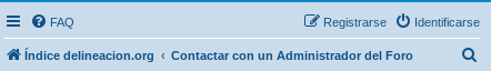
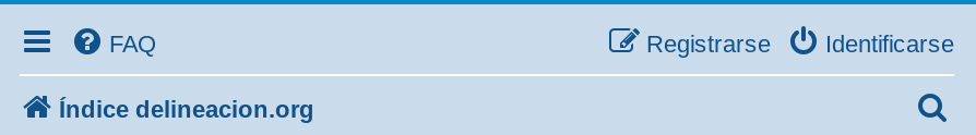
[171,49,413,62] Contactar con un Administrador del Foro -> none

